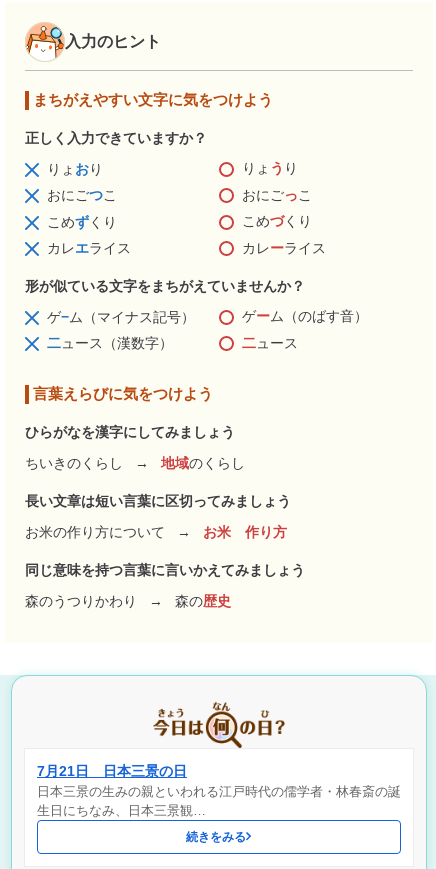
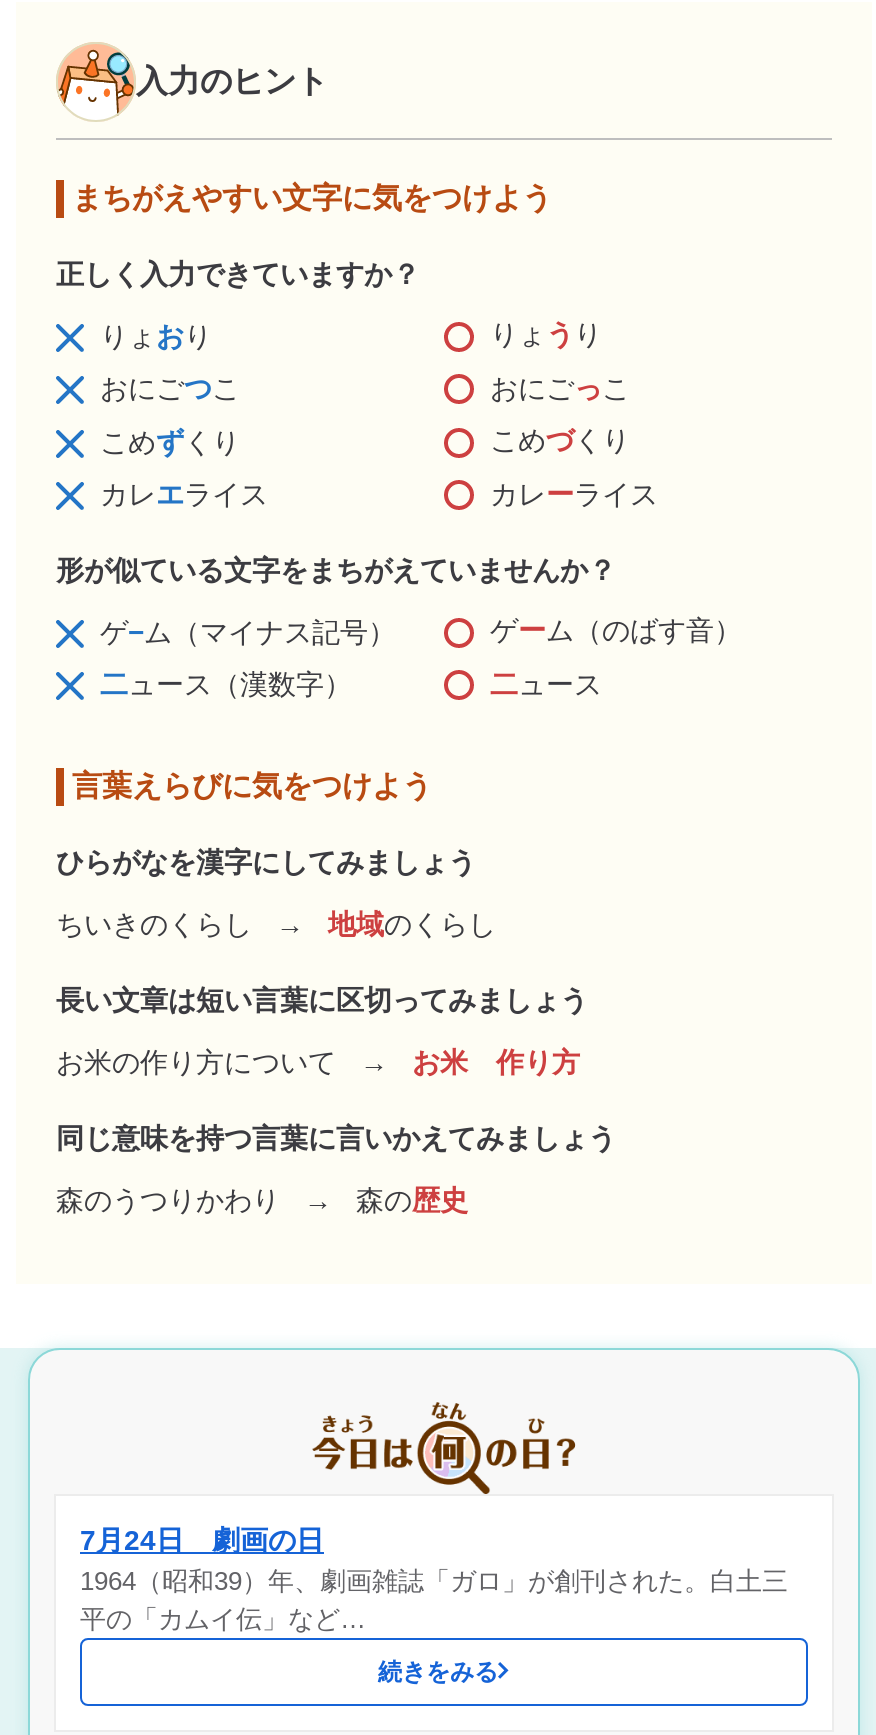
[37,763,401,818] 7月21日 日本三景の日 | 日本三景の生みの親といわれる江戸時代の儒学者・林春斎の誕 | 生日にちなみ、日本三景観… -> [80,1524,788,1634] 7月24日 劇画の日 | 1964（昭和39）年、劇画雑誌「ガロ」が創刊された。白土三 | 平の「カムイ伝」など…

